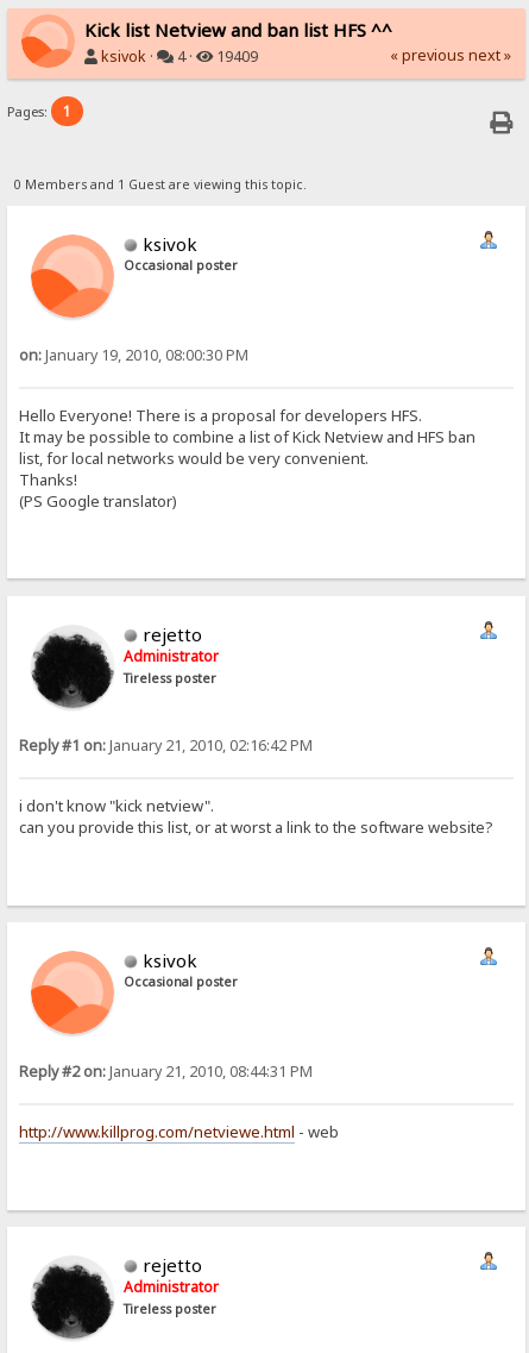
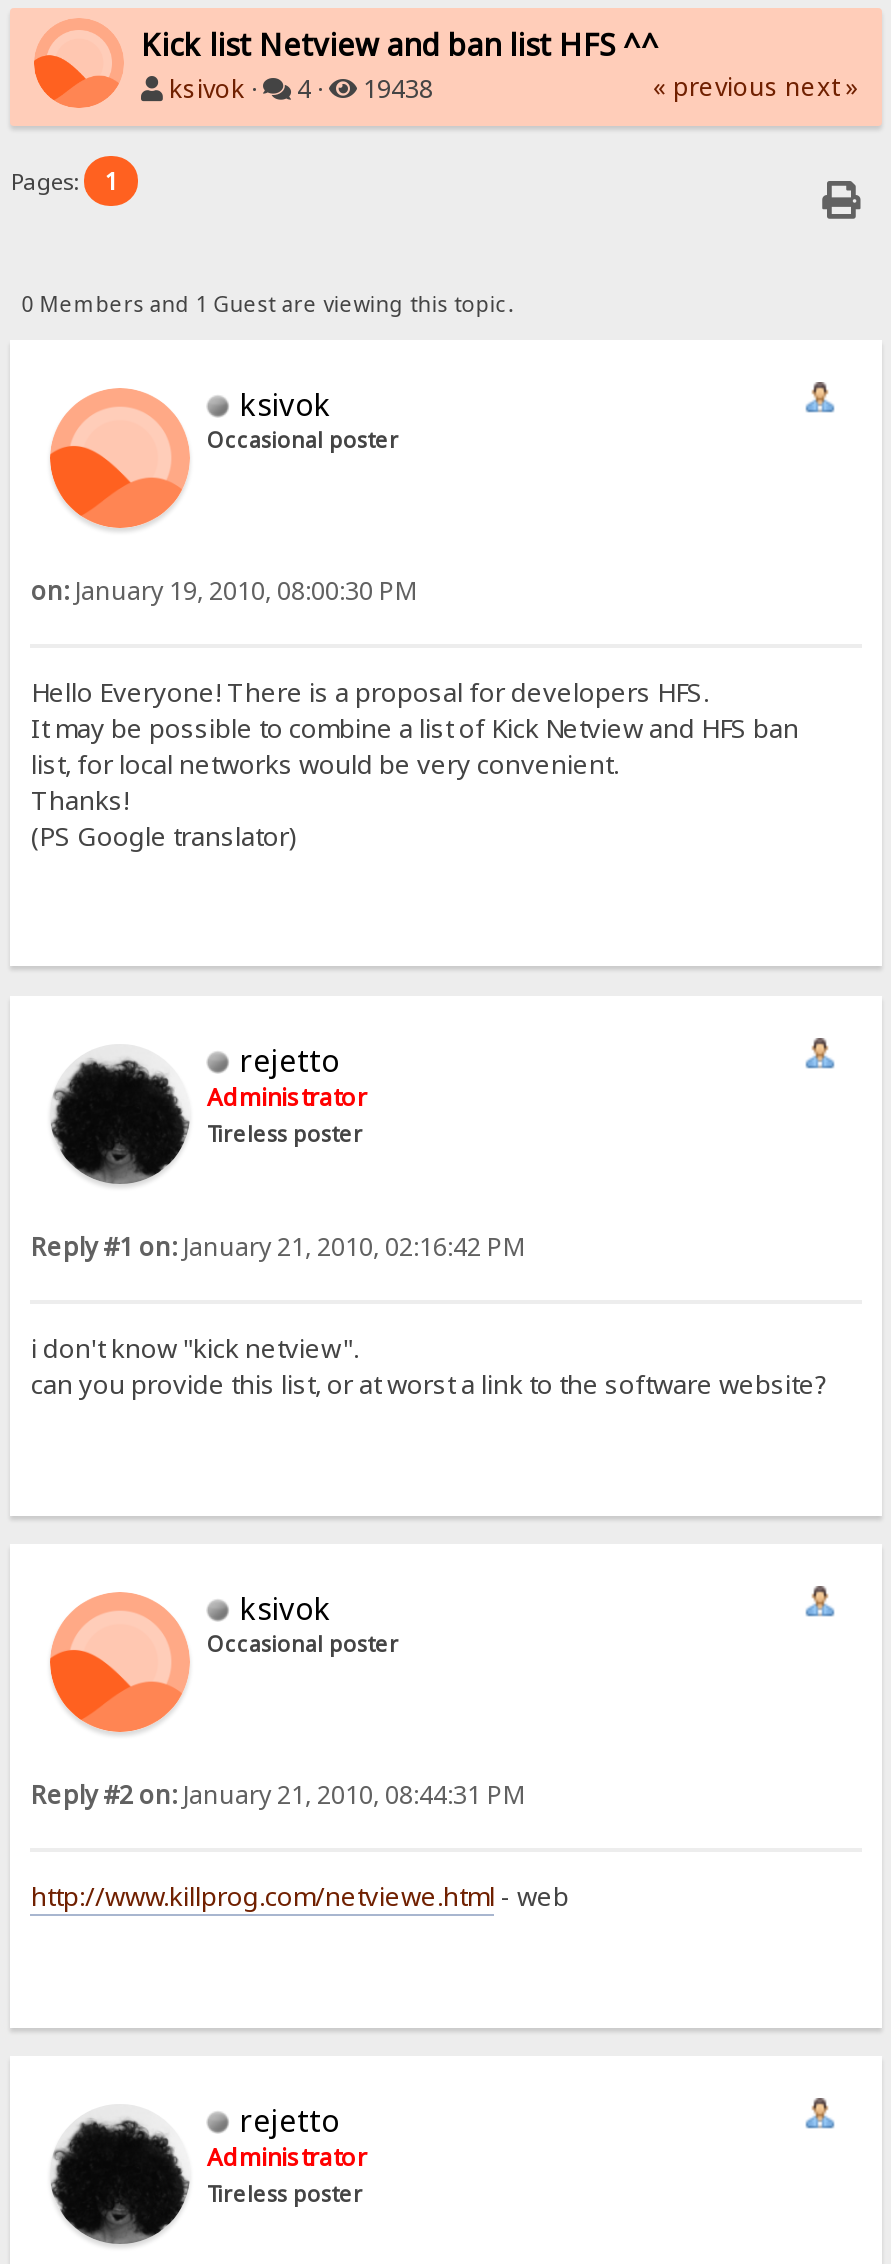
[102,46,259,66] ksivok · 4 · 19409 -> [169,72,433,106] ksivok · 4 · 19438

